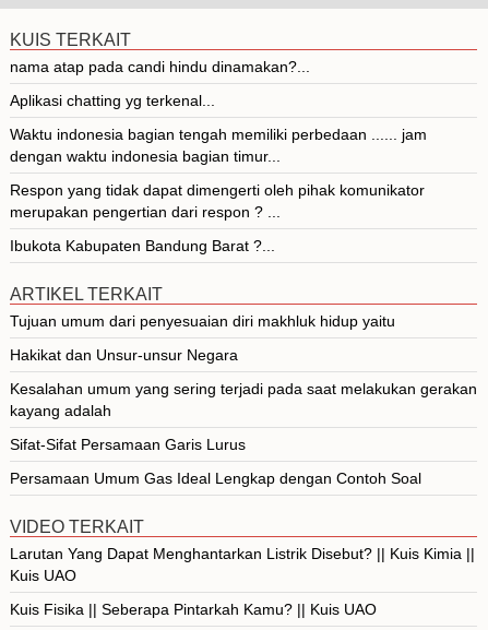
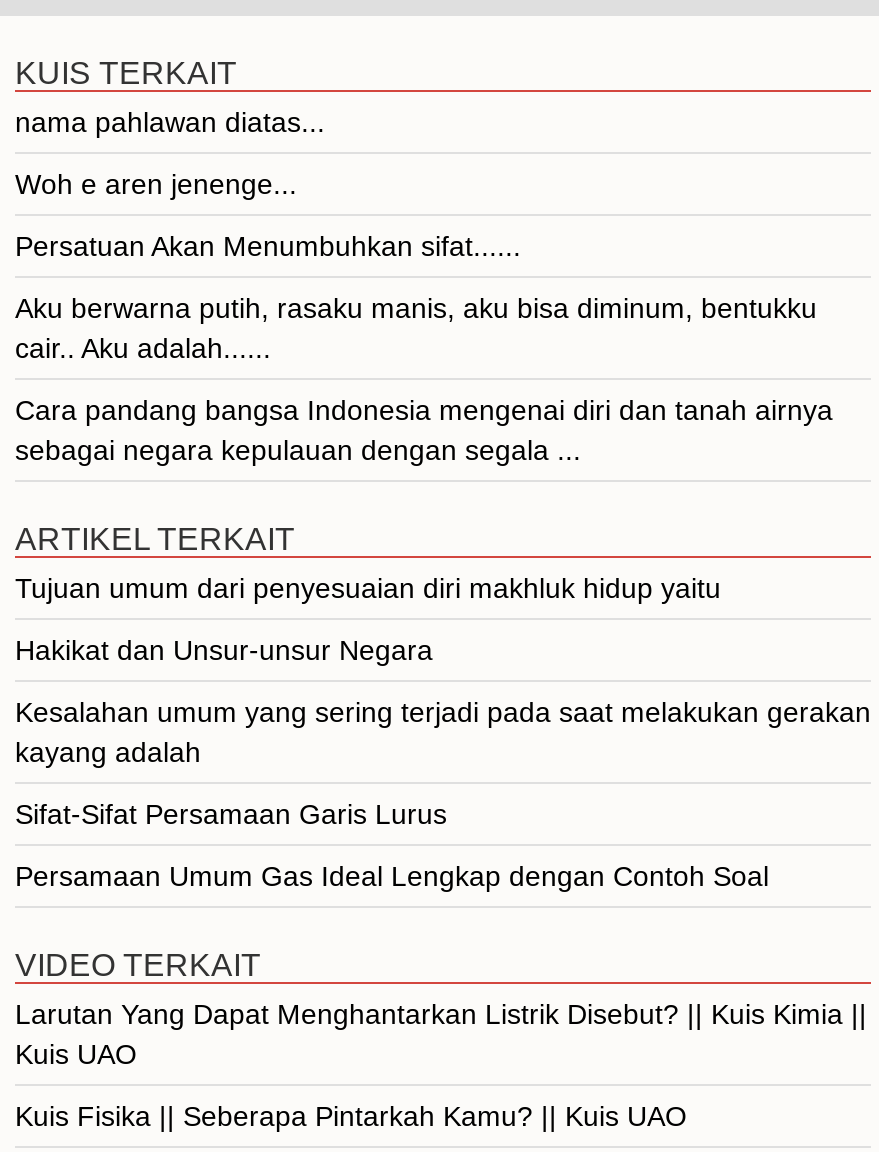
[10,58,310,75] nama atap pada candi hindu dinamakan?... -> [15,106,325,138] nama pahlawan diatas...
[10,92,215,109] Aplikasi chatting yg terkenal... -> [15,168,297,200] Woh e aren jenenge...
[10,125,427,165] Waktu indonesia bagian tengah memiliki perbedaan ...... jam | dengan waktu indonesia bagian timur... -> [15,230,521,262] Persatuan Akan Menumbuhkan sifat......
[10,181,425,220] Respon yang tidak dapat dimengerti oleh pihak komunikator | merupakan pengertian dari respon ? ... -> [15,292,817,364] Aku berwarna putih, rasaku manis, aku bisa diminum, bentukku | cair.. Aku adalah......
[10,237,275,254] Ibukota Kabupaten Bandung Barat ?... -> [15,394,833,466] Cara pandang bangsa Indonesia mengenai diri dan tanah airnya | sebagai negara kepulauan dengan segala ...

